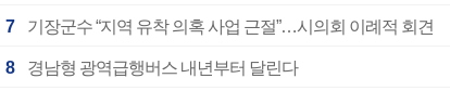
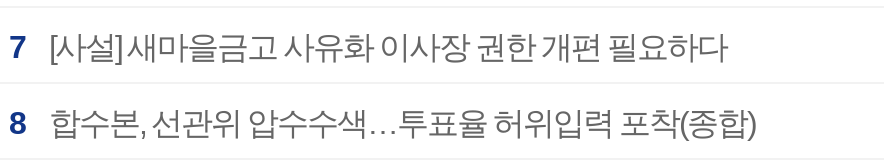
[27,17,434,36] 기장군수 “지역 유착 의혹 사업 근절”…시의회 이례적 회견 -> [49,30,727,64] [사설] 새마을금고 사유화 이사장 권한 개편 필요하다
[27,58,298,77] 경남형 광역급행버스 내년부터 달린다 -> [49,106,755,140] 합수본, 선관위 압수수색…투표율 허위입력 포착(종합)

